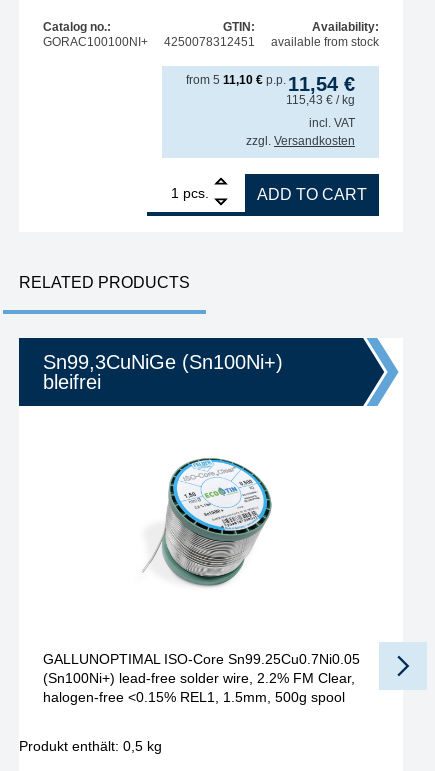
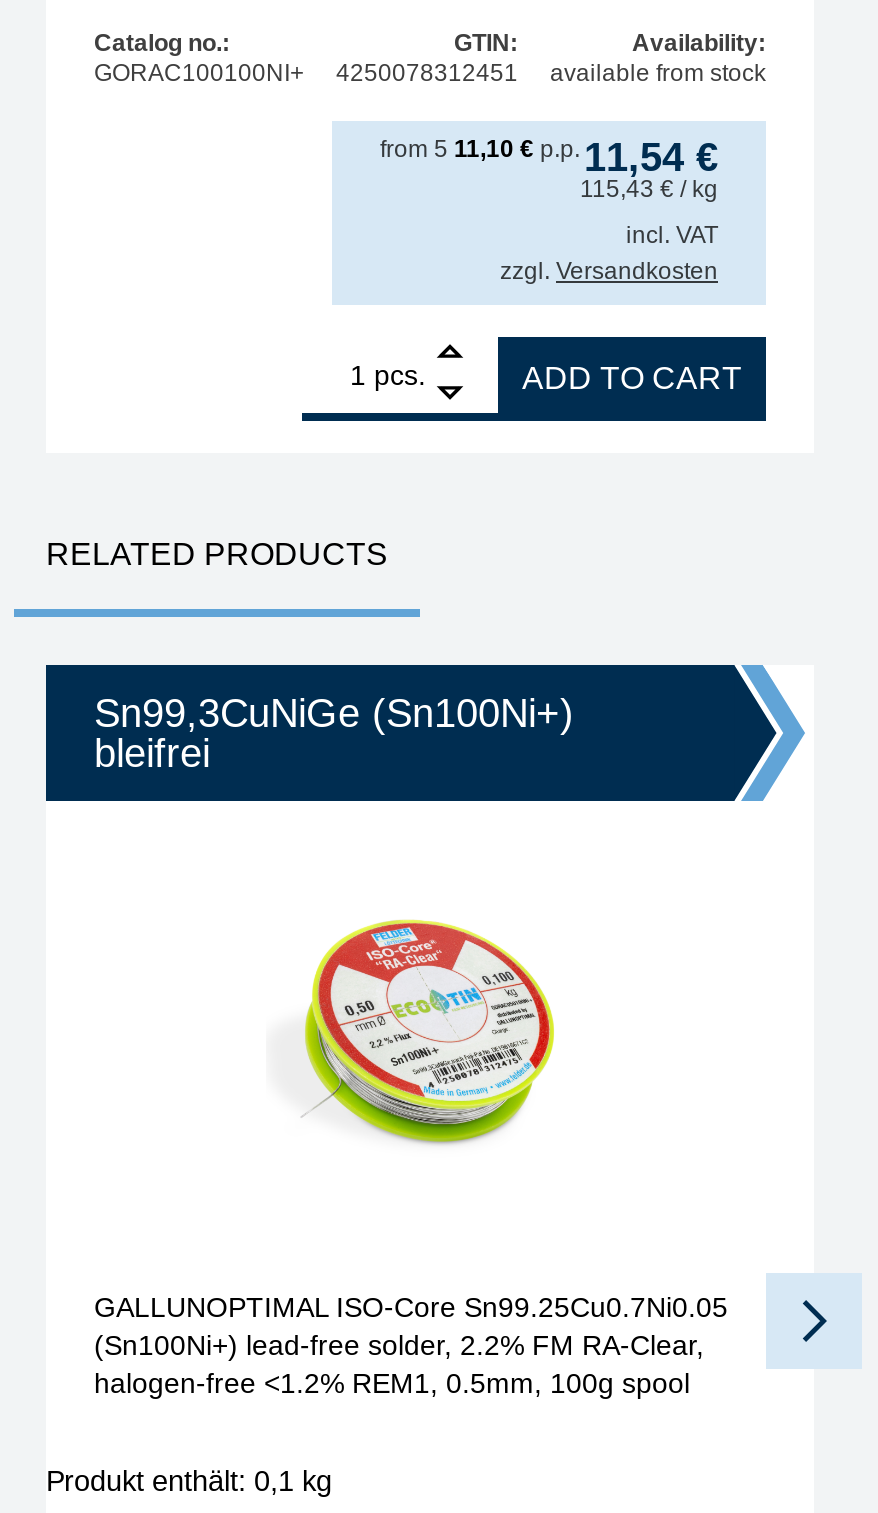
[143,457,273,587] [image] -> [302,905,556,1161] [image]
[43,670,355,705] (Sn100Ni+) lead-free solder wire, 2.2% FM Clear, | halogen-free <0.15% REL1, 1.5mm, 500g spool -> [94,1330,704,1400] (Sn100Ni+) lead-free solder, 2.2% FM RA-Clear, | halogen-free <1.2% REM1, 0.5mm, 100g spool
[19,738,162,754] Produkt enthält: 0,5 kg -> [46,1466,332,1498] Produkt enthält: 0,1 kg

